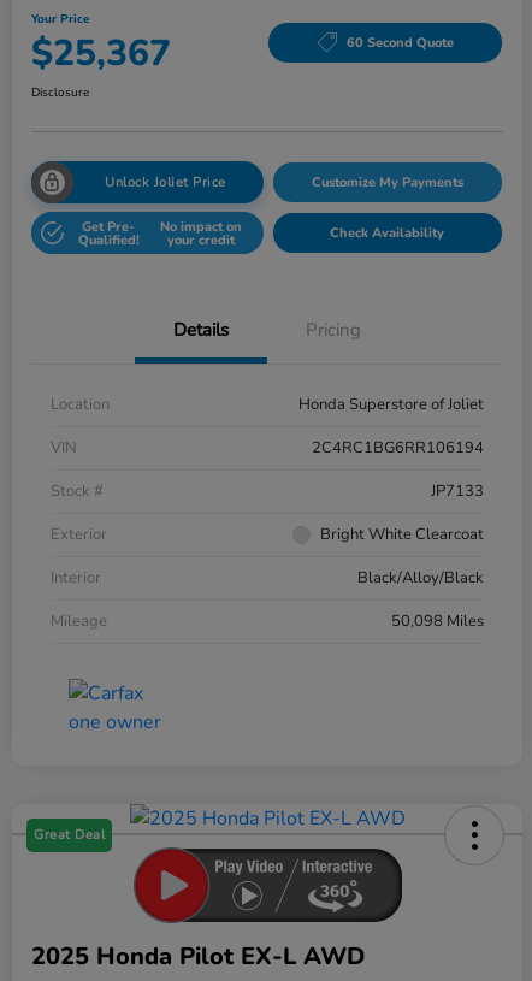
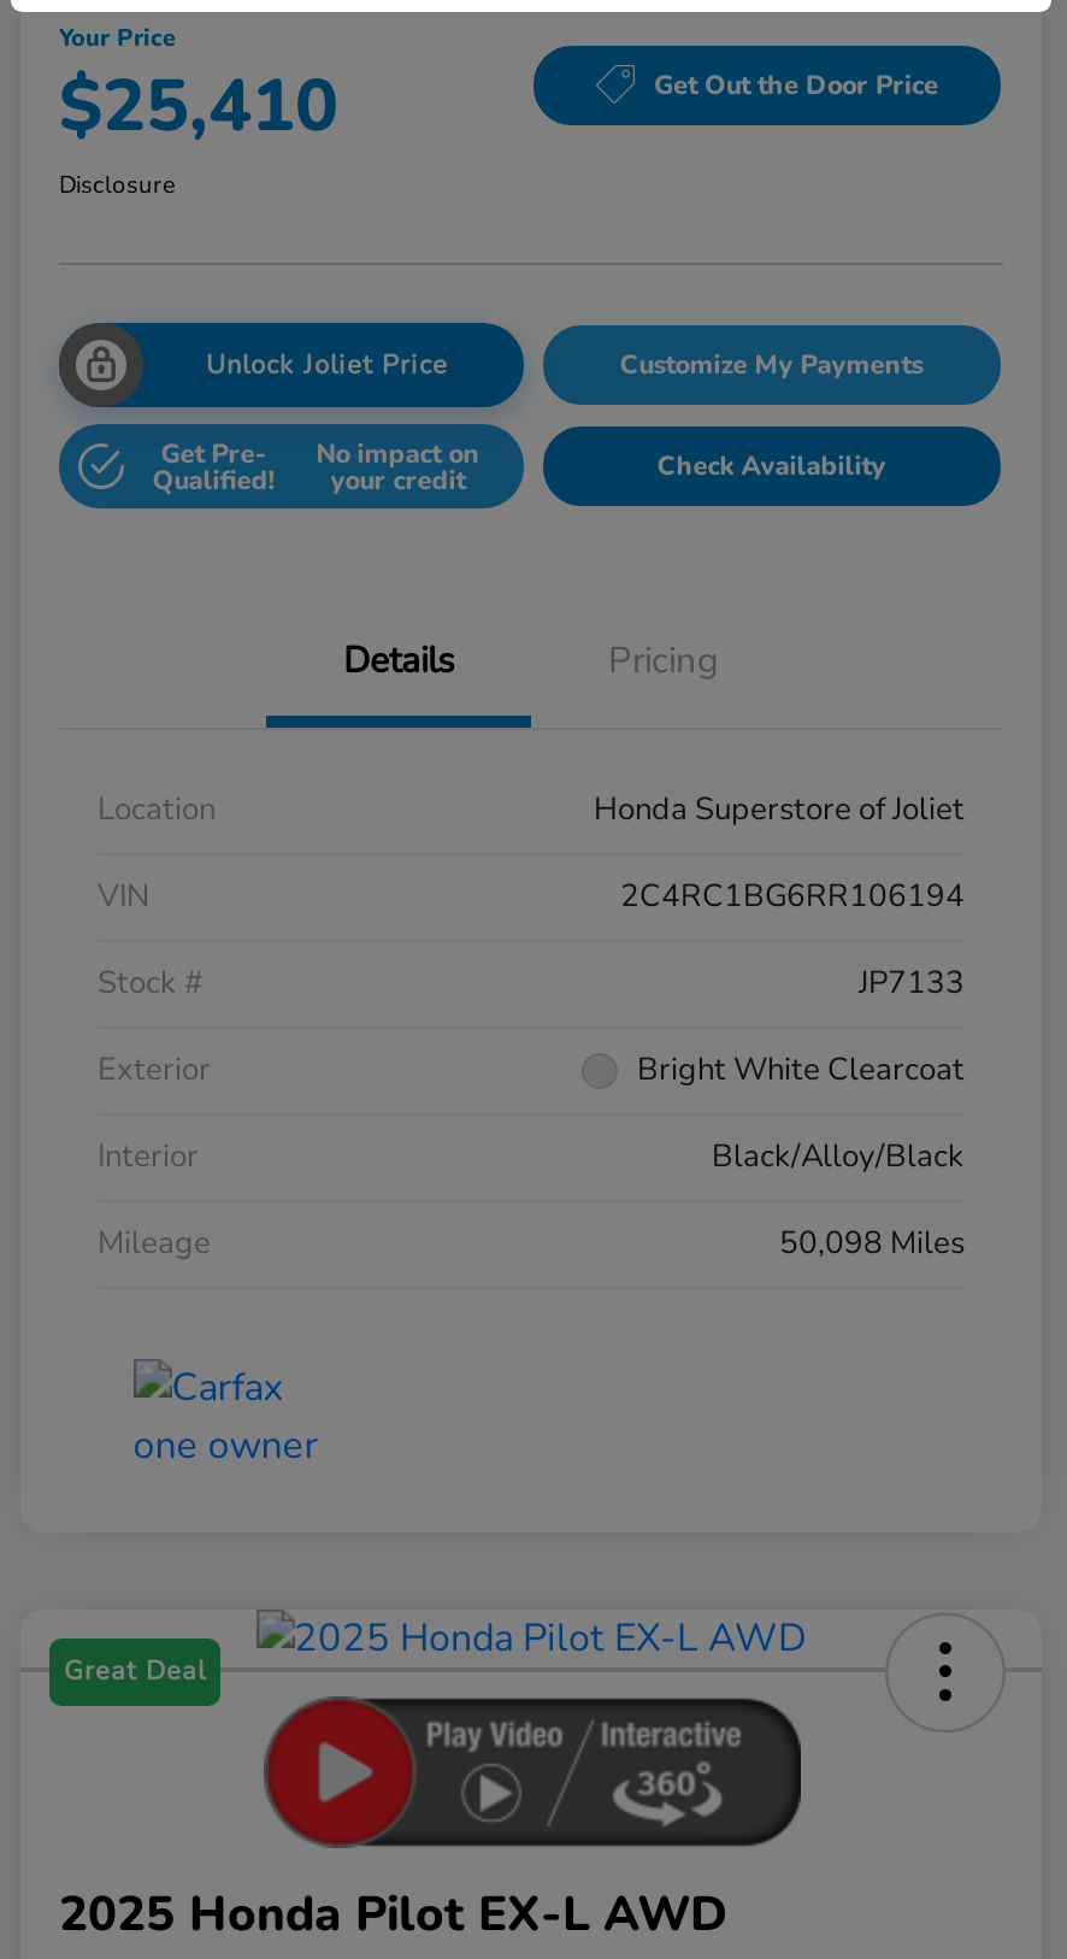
[31,29,453,78] $25,367 | 60 Second Quote -> [59,58,938,157] $25,410 | Get Out the Door Price

